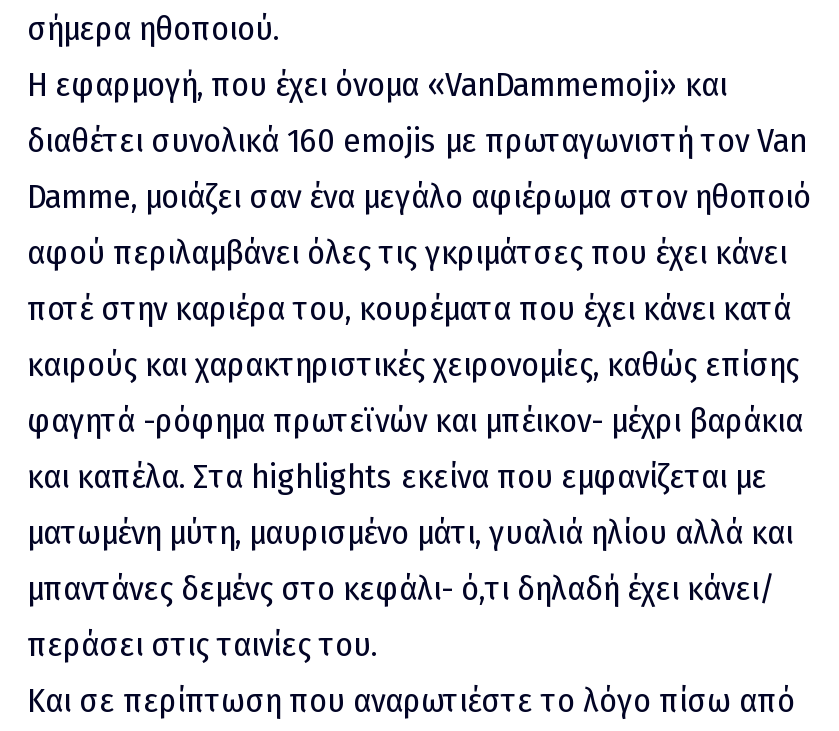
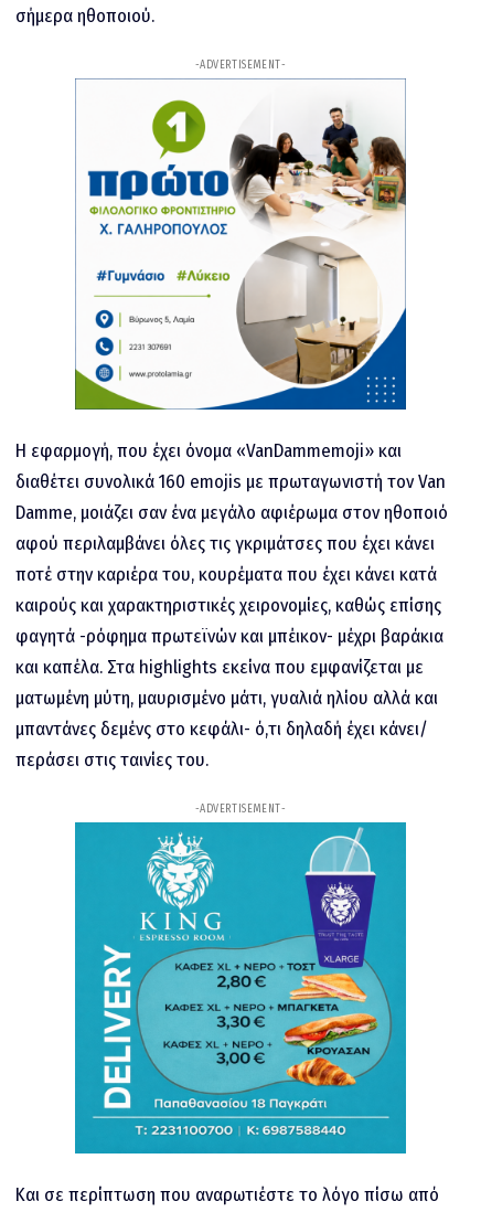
none -> [74,78,407,411] [image]
none -> [195,59,286,72] -ADVERTISEMENT-
none -> [74,821,407,1155] [image]
none -> [195,802,286,816] -ADVERTISEMENT-

